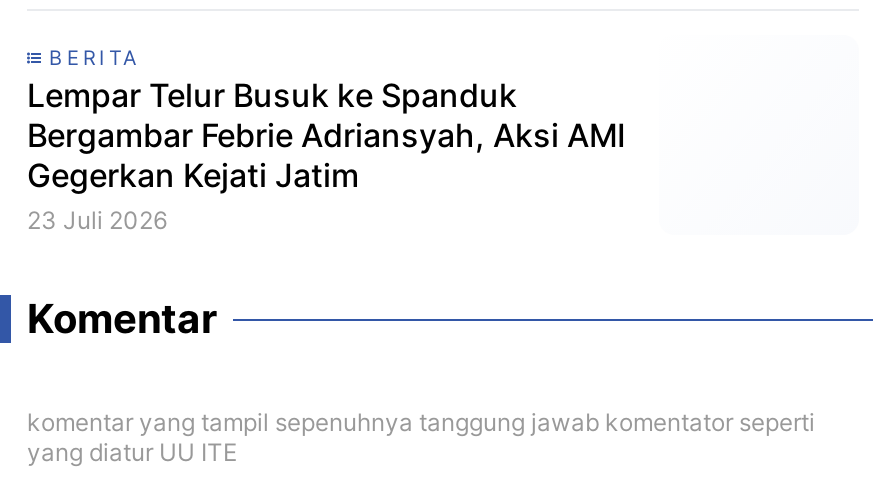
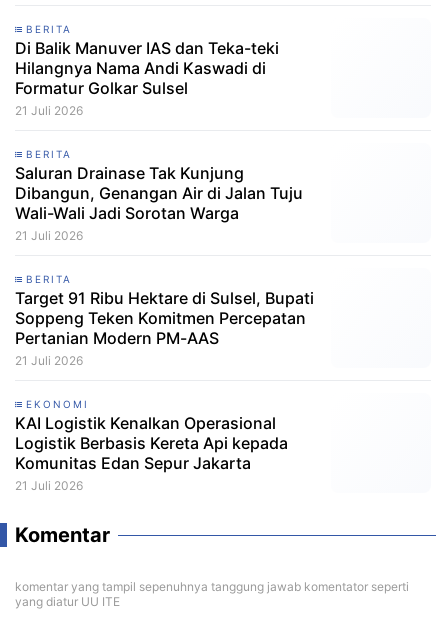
[27,75,625,235] Lempar Telur Busuk ke Spanduk | Bergambar Febrie Adriansyah, Aksi AMI | Gegerkan Kejati Jatim | 23 Juli 2026 -> [15,37,314,492] Di Balik Manuver IAS dan Teka-teki | Hilangnya Nama Andi Kaswadi di | Formatur Golkar Sulsel | 21 Juli 2026 | BERITA | Saluran Drainase Tak Kunjung | Dibangun, Genangan Air di Jalan Tuju | Wali-Wali Jadi Sorotan Warga | 21 Juli 2026 | BERITA | Target 91 Ribu Hektare di Sulsel, Bupati | Soppeng Teken Komitmen Percepatan | Pertanian Modern PM-AAS | 21 Juli 2026 | EKONOMI | KAI Logistik Kenalkan Operasional | Logistik Berbasis Kereta Api kepada | Komunitas Edan Sepur Jakarta | 21 Juli 2026

